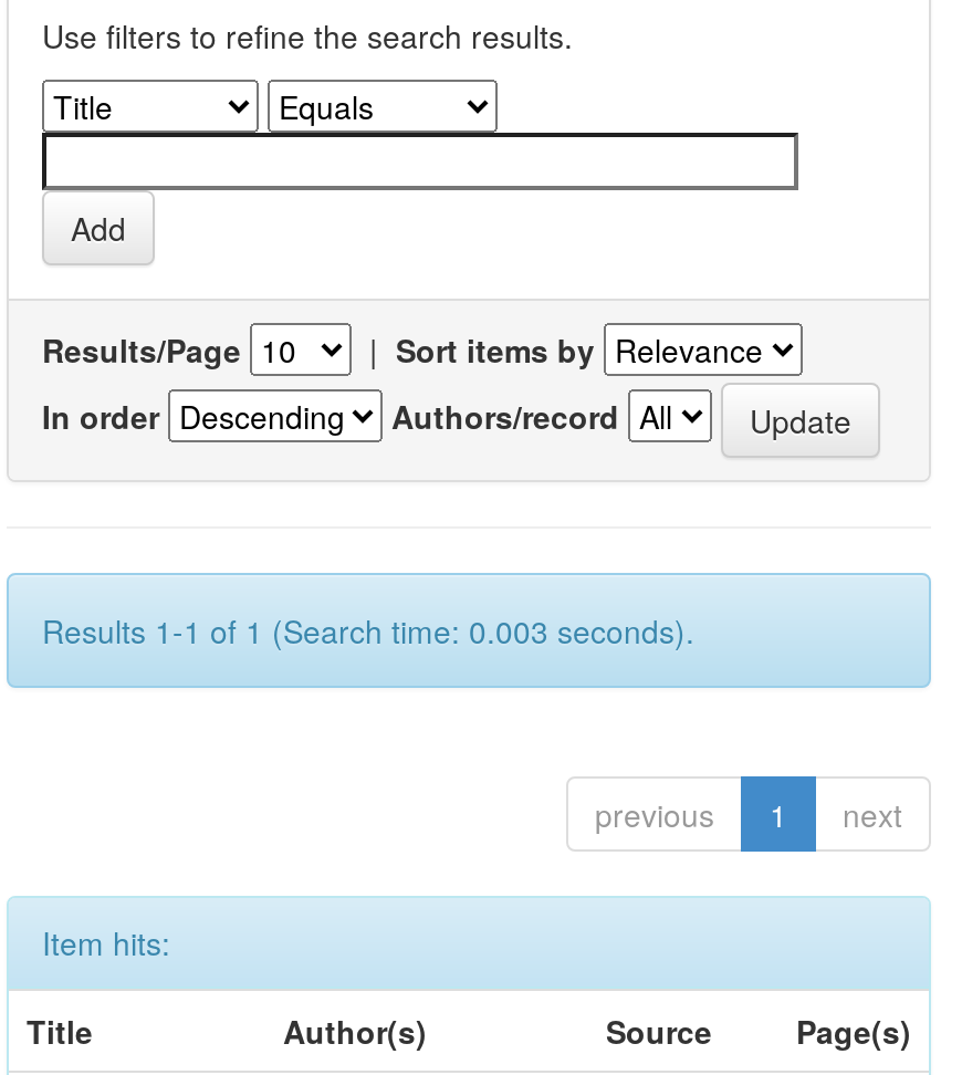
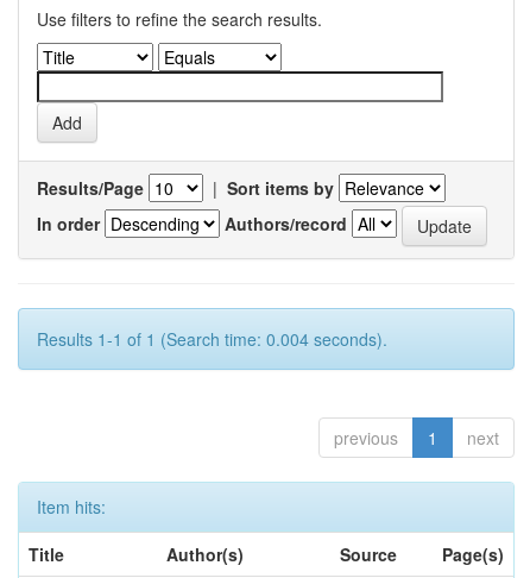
[42,608,694,653] Results 1-1 of 1 (Search time: 0.003 seconds). -> [37,327,387,351] Results 1-1 of 1 (Search time: 0.004 seconds).

